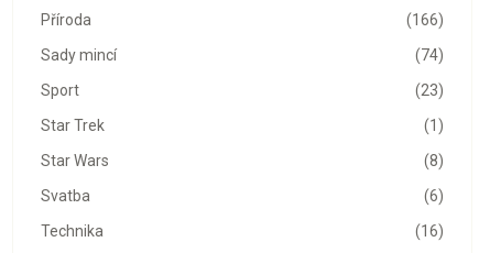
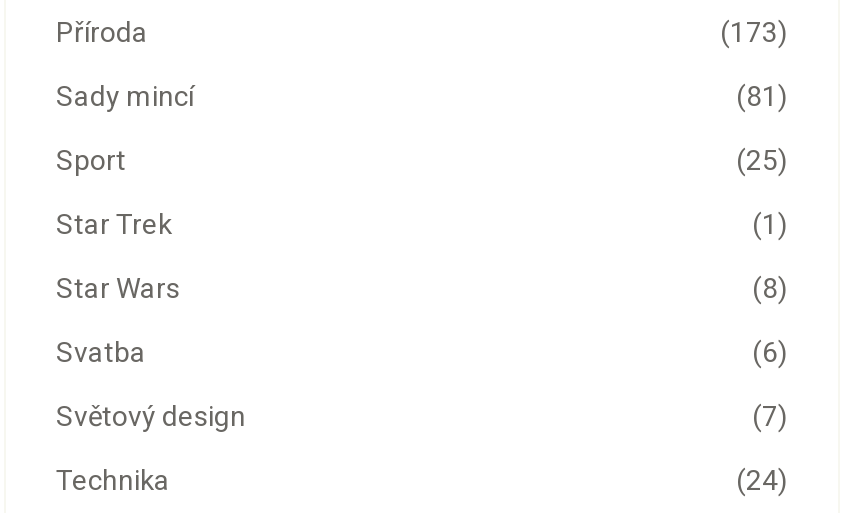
[406,11,444,29] (166) -> [720,17,788,49] (173)
[415,47,444,64] (74) -> [736,81,788,113] (81)
[415,82,444,99] (23) -> [736,145,788,177] (25)
[415,223,444,240] (16) -> [56,401,788,497] (7) | Světový design | (24)

